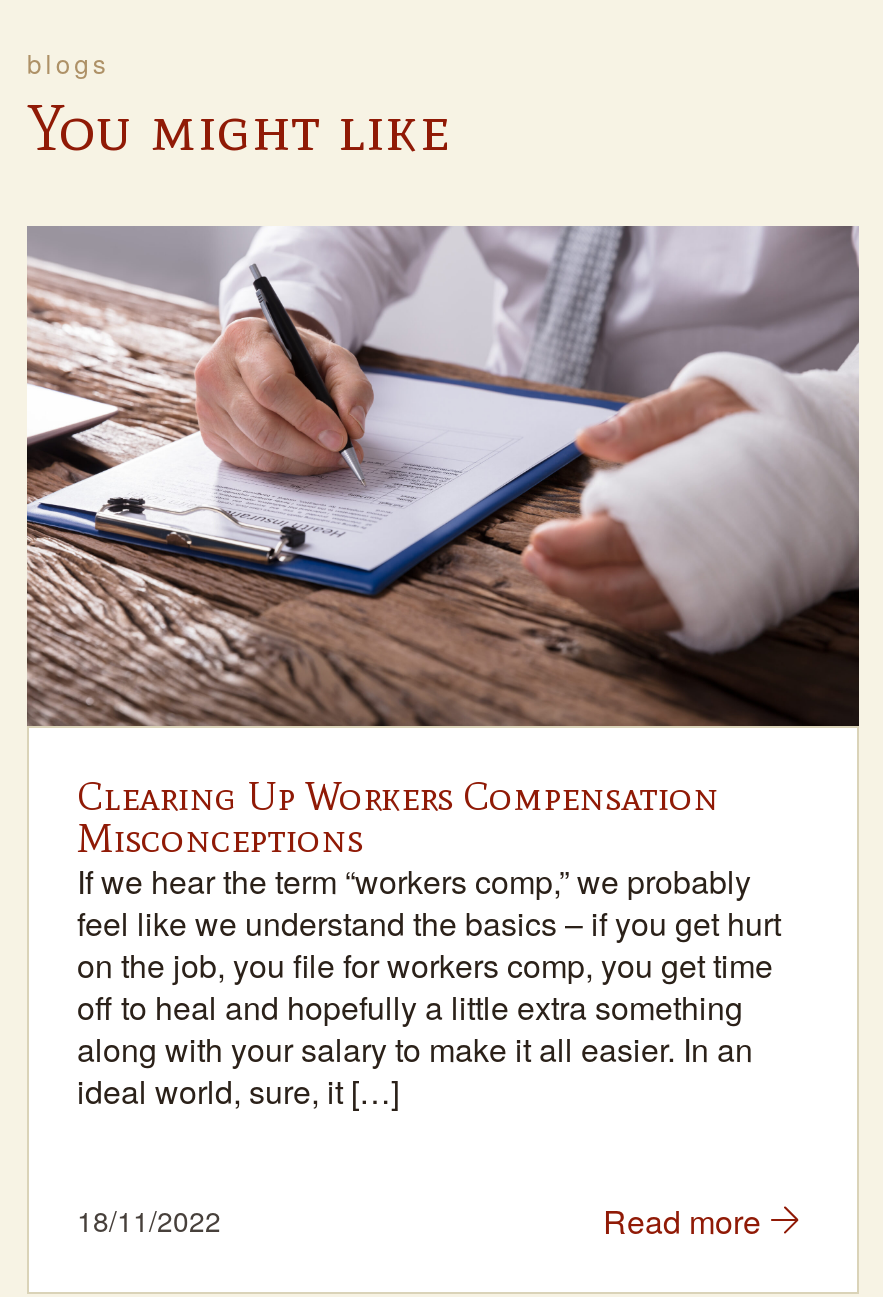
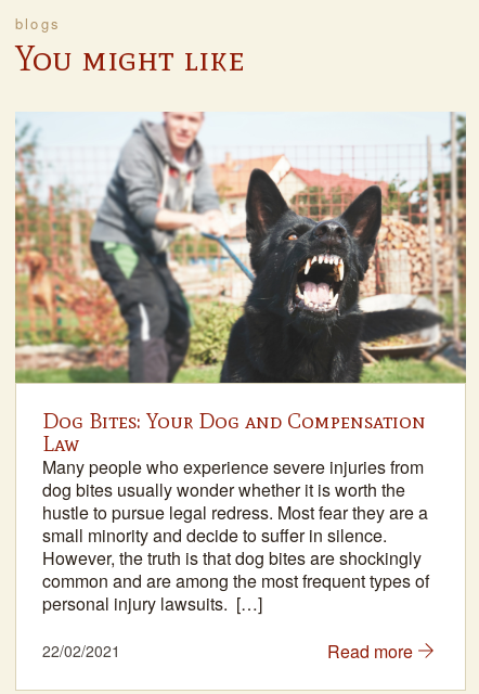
[25,224,861,1114] [image] | Clearing Up Workers Compensation | Misconceptions | If we hear the term “workers comp,” we probably | feel like we understand the basics – if you get hurt | on the job, you file for workers comp, you get time | off to heal and hopefully a little extra something | along with your salary to make it all easier. In an | ideal world, sure, it […] -> [14,111,467,616] [image] | Dog Bites: Your Dog and Compensation | Law | Many people who experience severe injuries from | dog bites usually wonder whether it is worth the | hustle to pursue legal redress. Most fear they are a | small minority and decide to suffer in silence. | However, the truth is that dog bites are shockingly | common and are among the most frequent types of | personal injury lawsuits. […]
[77,1200,221,1240] 18/11/2022 -> [42,640,120,661] 22/02/2021

